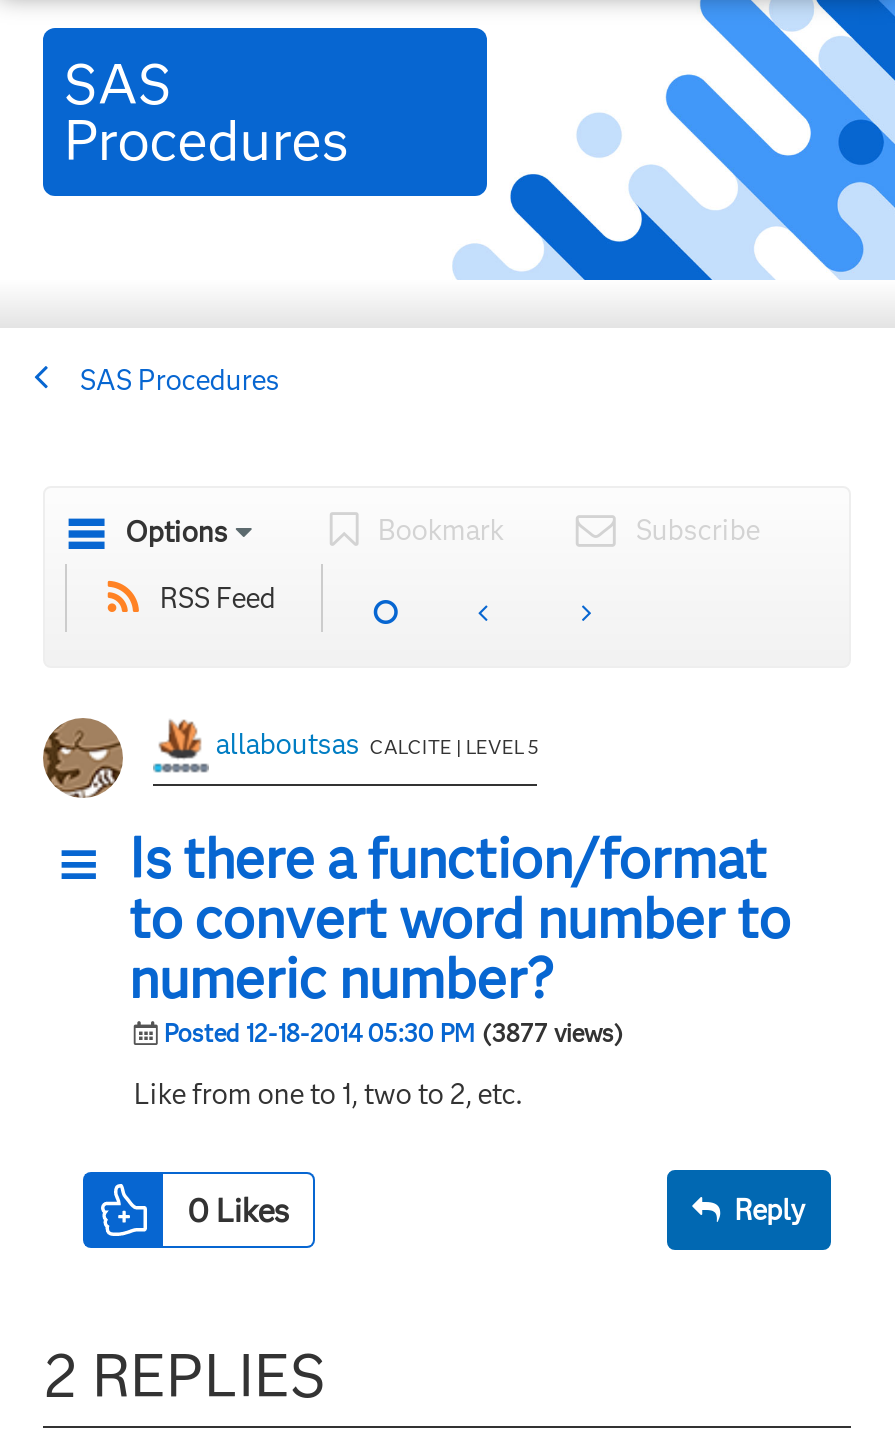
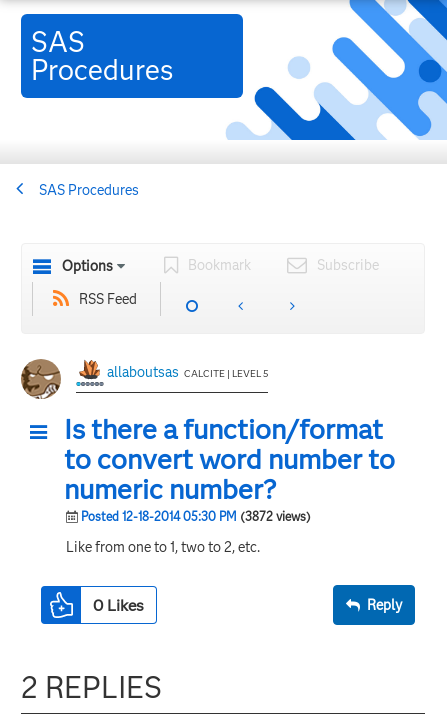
[164,1017,624,1047] Posted 12-18-2014 05:30 PM (3877 views) -> [81,508,311,523] Posted 12-18-2014 05:30 PM (3872 views)

